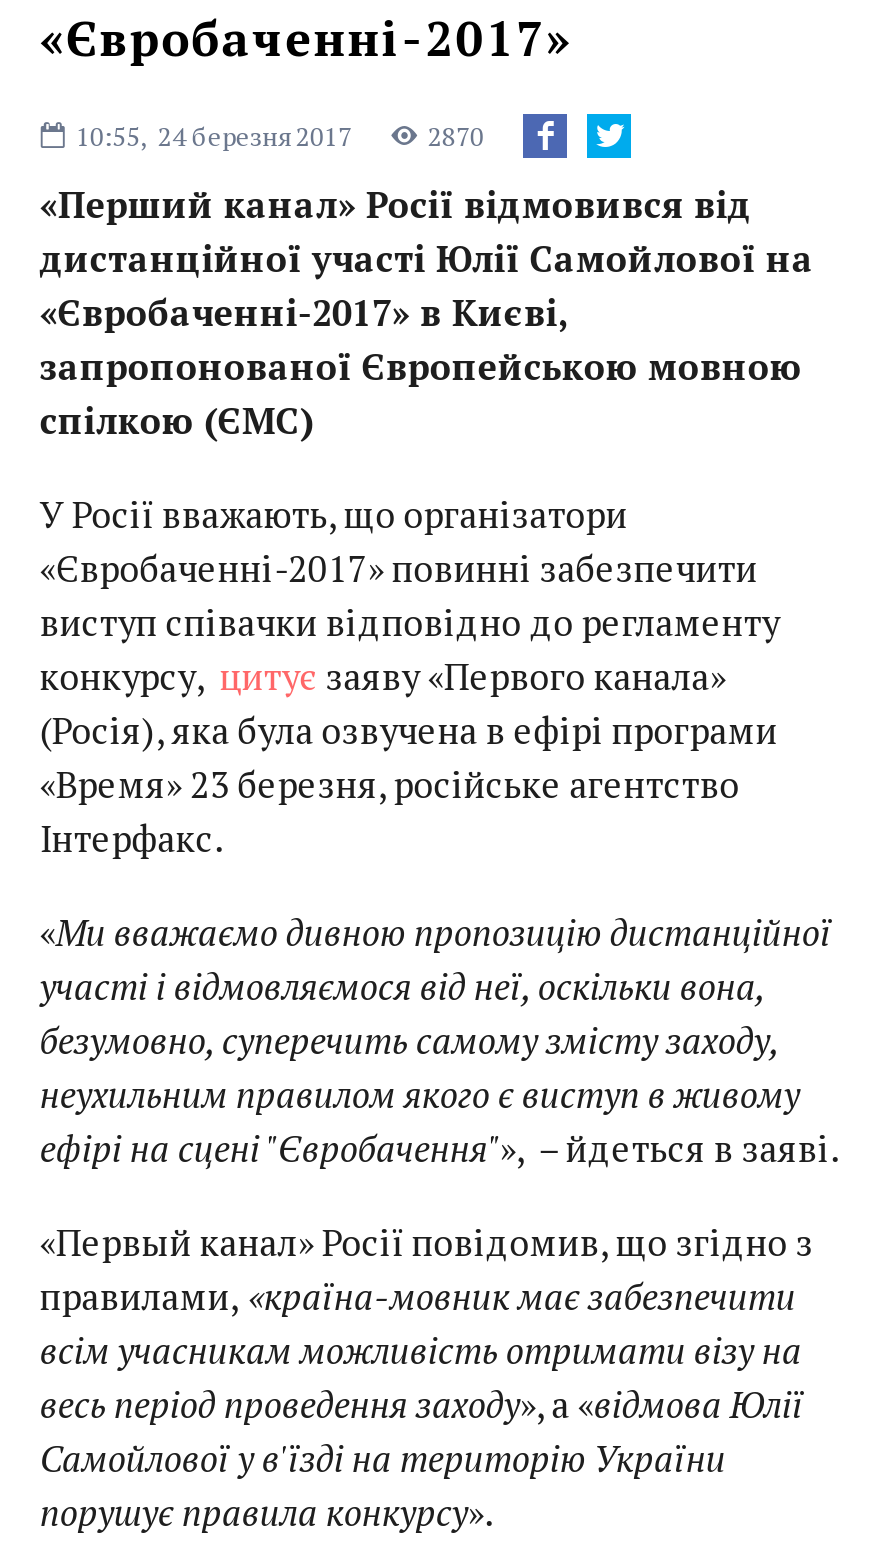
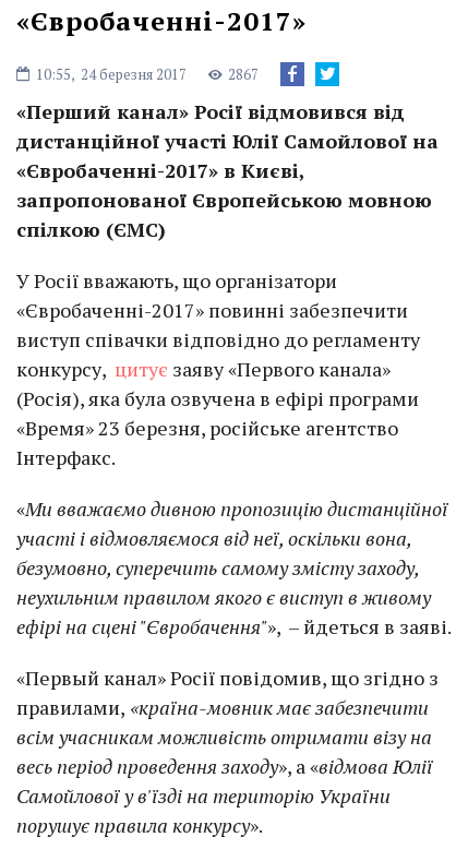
[428,118,484,154] 2870 -> [228,64,259,84] 2867

